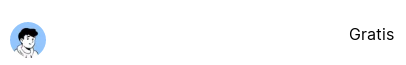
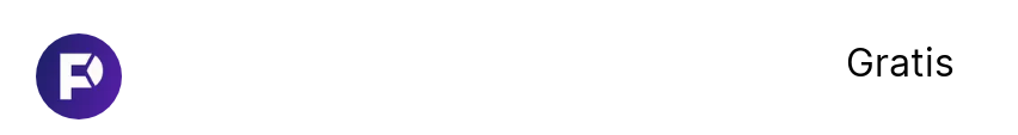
[9,21,47,58] [image] -> [33,31,124,122] [image]

